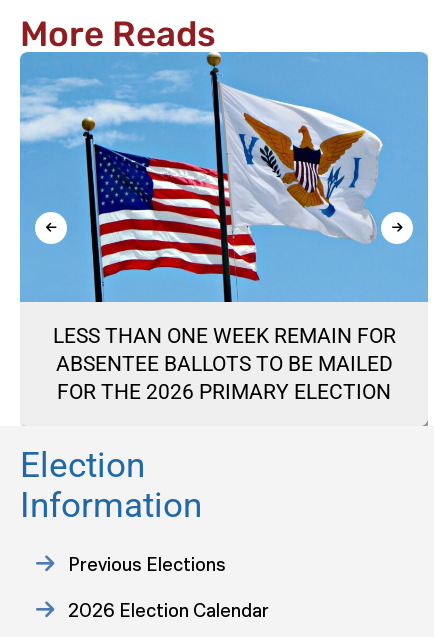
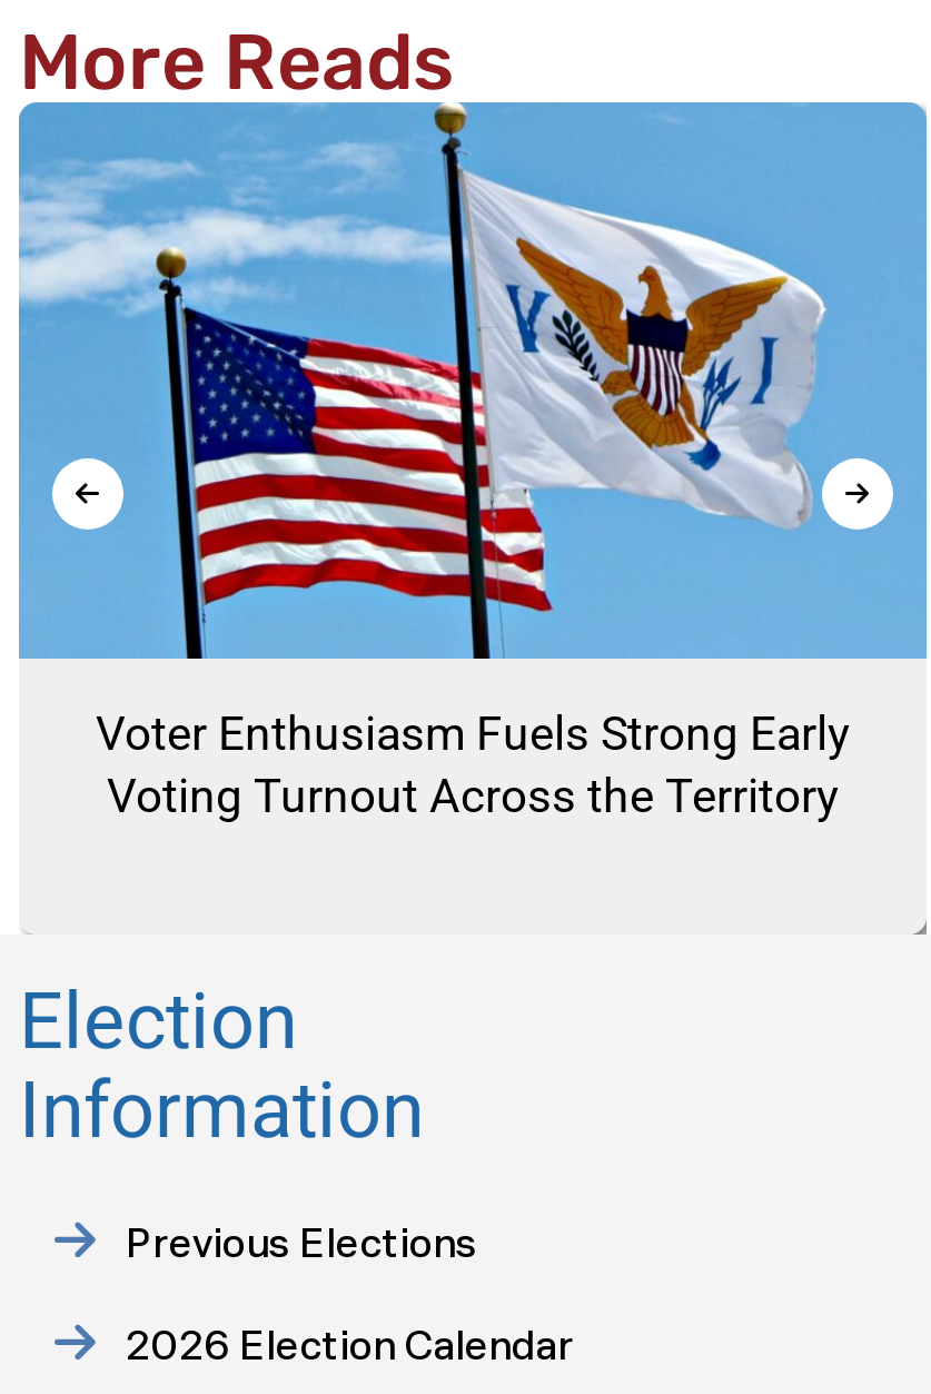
[52,324,395,404] LESS THAN ONE WEEK REMAIN FOR | ABSENTEE BALLOTS TO BE MAILED | FOR THE 2026 PRIMARY ELECTION -> [96,707,850,822] Voter Enthusiasm Fuels Strong Early | Voting Turnout Across the Territory

